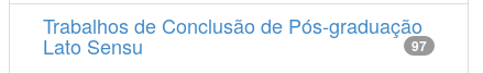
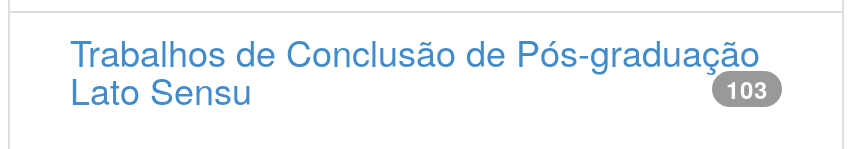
[411,36,427,55] 97 -> [726,71,768,107] 103

